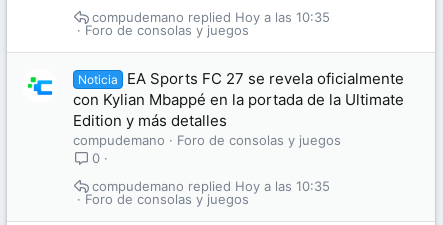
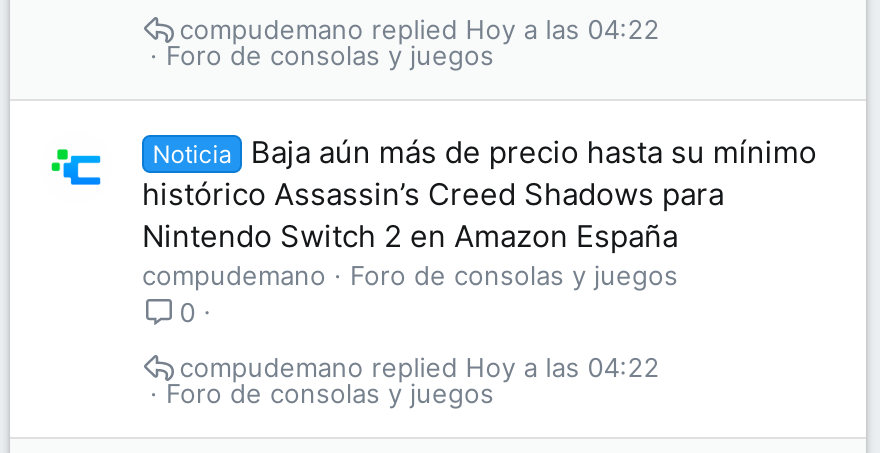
[235,9,330,25] Hoy a las 10:35 -> [465,13,659,45] Hoy a las 04:22
[73,69,404,130] EA Sports FC 27 se revela oficialmente | con Kylian Mbappé en la portada de la Ultimate | Edition y más detalles -> [142,133,817,255] Baja aún más de precio hasta su mínimo | histórico Assassin’s Creed Shadows para | Nintendo Switch 2 en Amazon España
[235,178,330,194] Hoy a las 10:35 -> [465,351,659,383] Hoy a las 04:22

